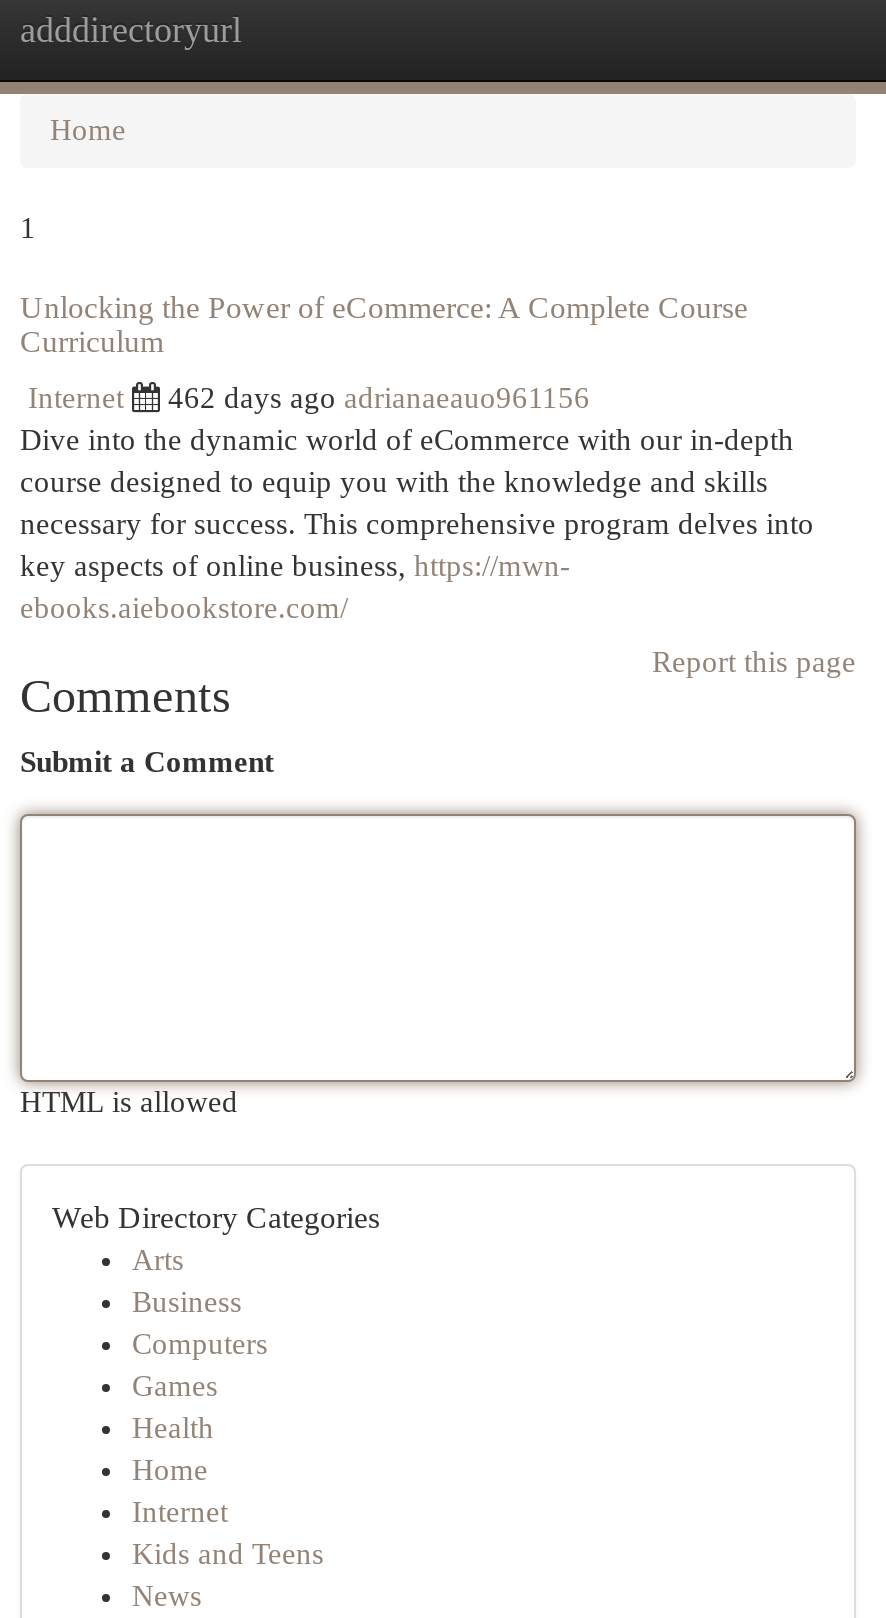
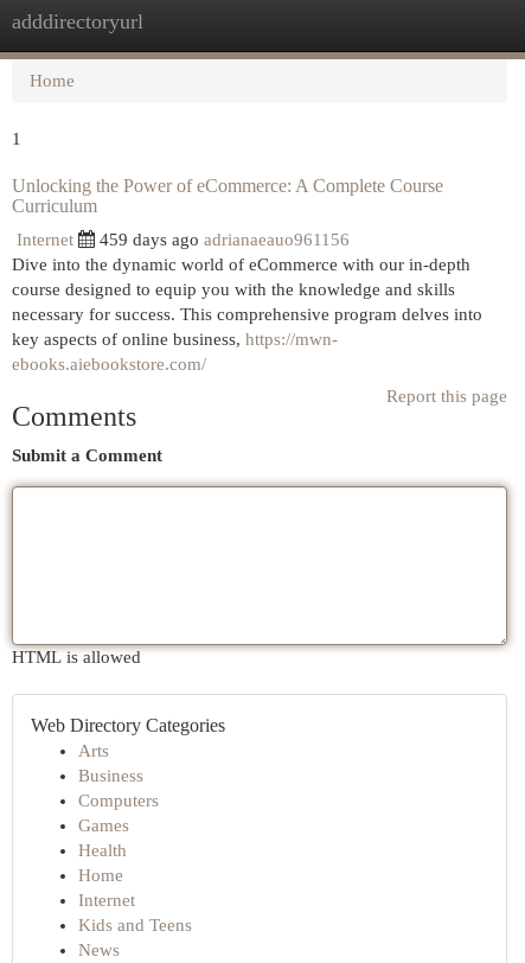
[168,382,590,414] 462 days ago adrianaeauo961156 -> [100,230,350,249] 459 days ago adrianaeauo961156

